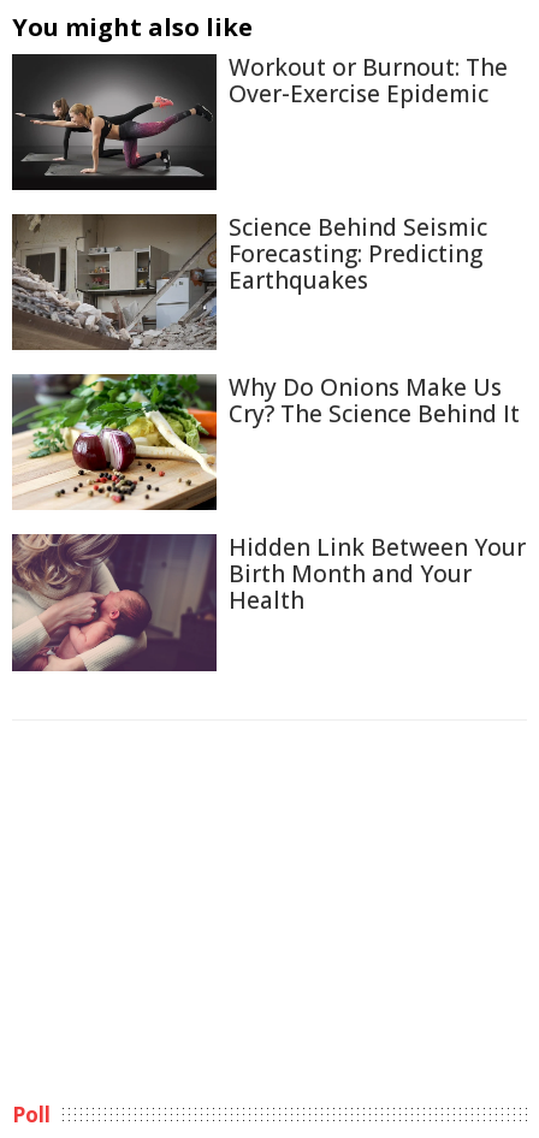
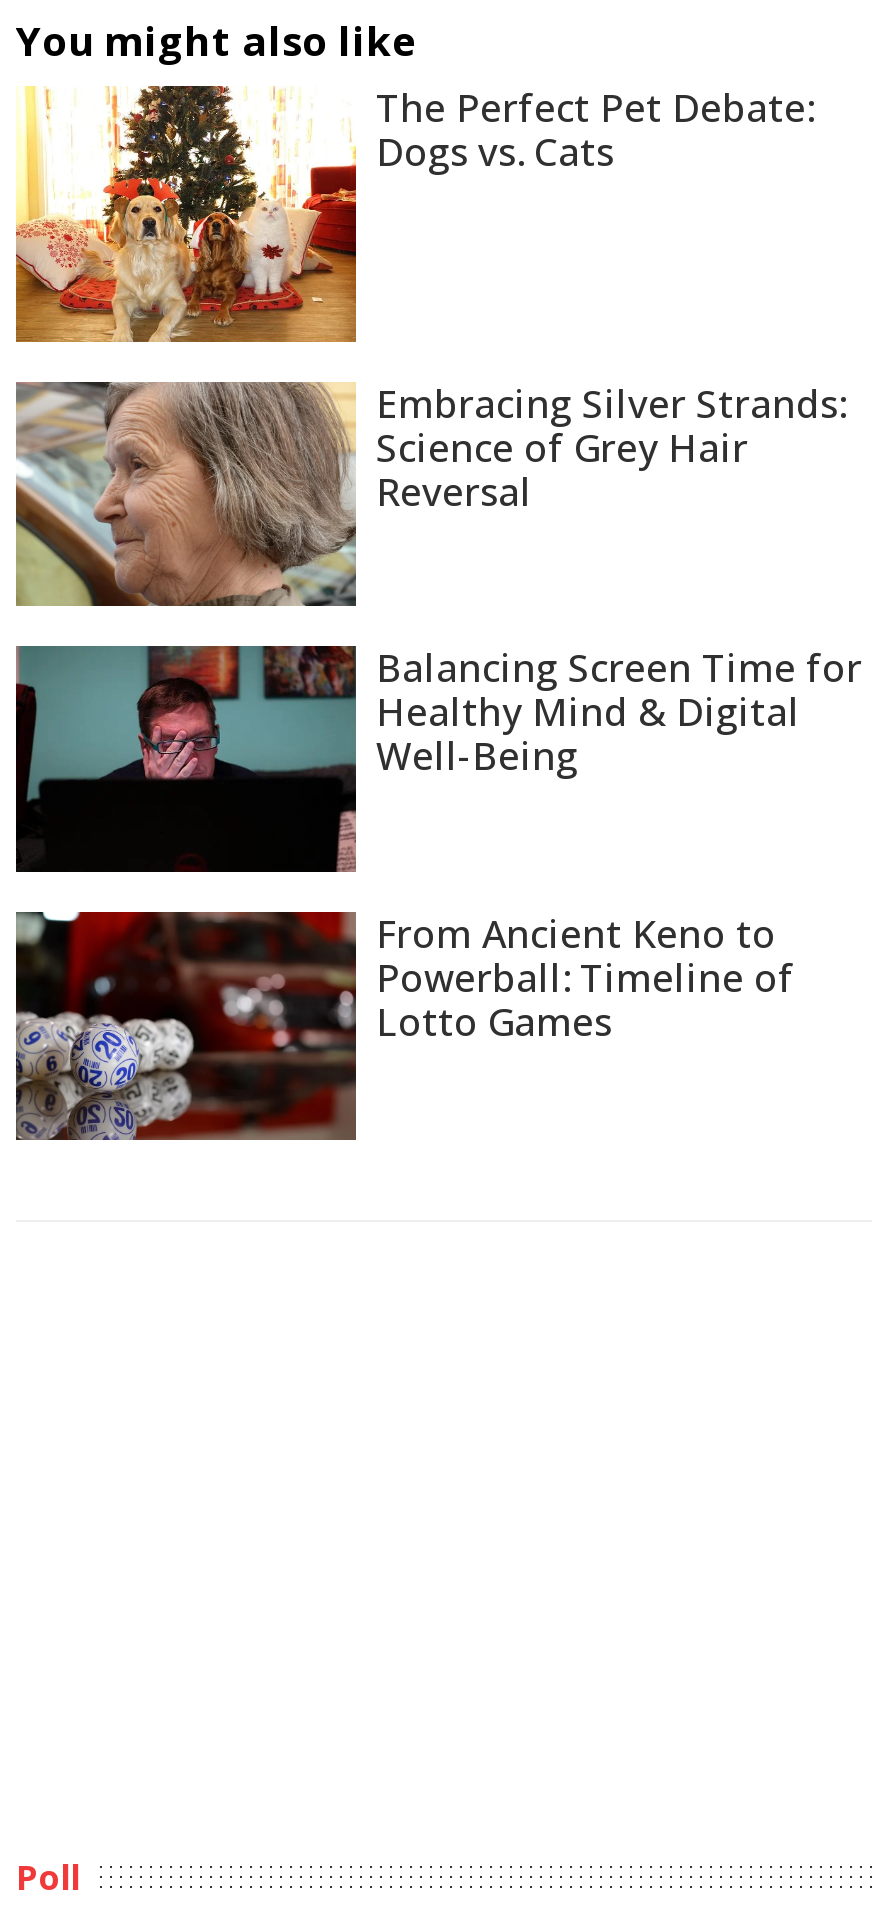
[11,52,508,191] [image] | Workout or Burnout: The | Over-Exercise Epidemic -> [14,82,814,344] [image] | The Perfect Pet Debate: | Dogs vs. Cats
[11,212,487,351] [image] | Science Behind Seismic | Forecasting: Predicting | Earthquakes -> [16,377,846,608] [image] | Embracing Silver Strands: | Science of Grey Hair | Reversal
[11,372,520,511] [image] | Why Do Onions Make Us | Cry? The Science Behind It -> [14,642,862,874] [image] | Balancing Screen Time for | Healthy Mind & Digital | Well-Being
[11,532,526,672] [image] | Hidden Link Between Your | Birth Month and Your | Health -> [16,909,794,1142] [image] | From Ancient Keno to | Powerball: Timeline of | Lotto Games

